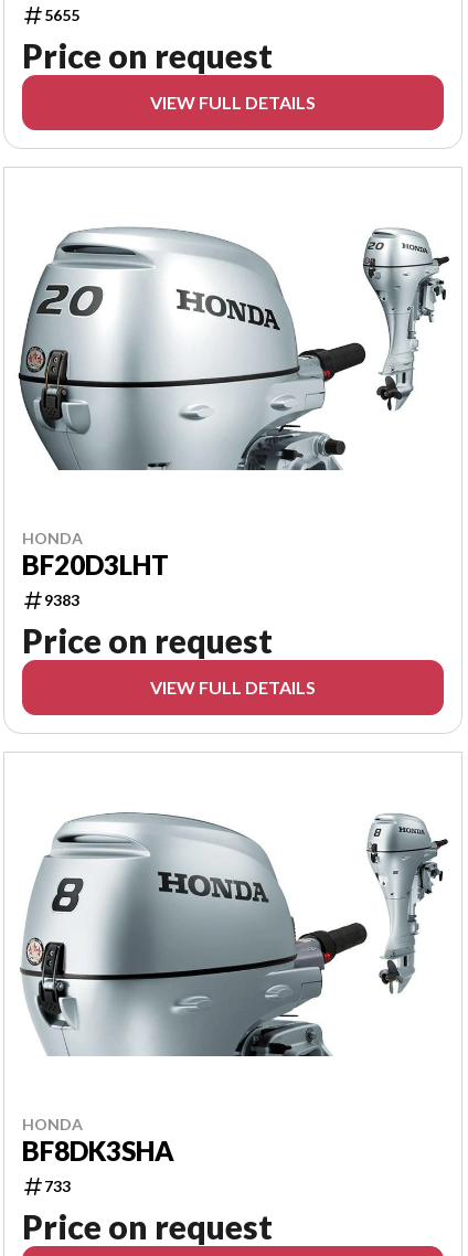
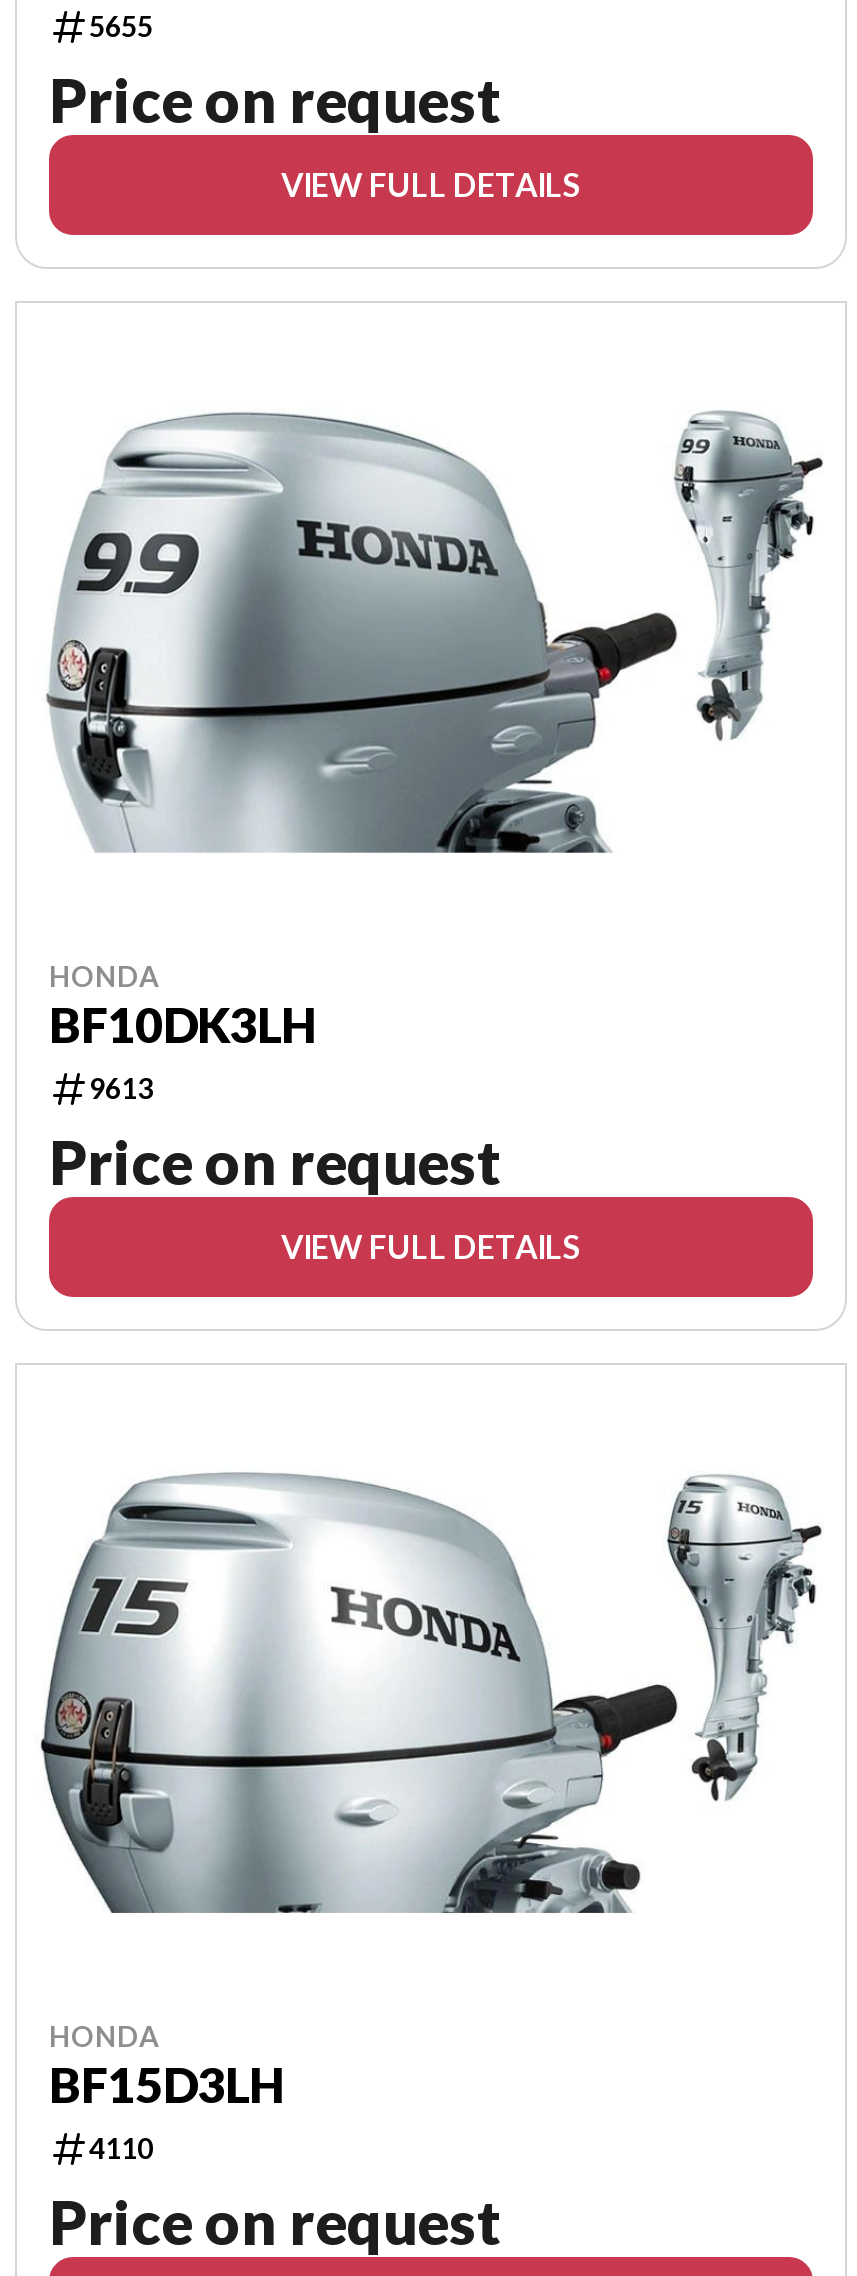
moved [18,230,450,471] -> [39,1478,823,1914]: [image]
[22,549,169,609] BF20D3LHT | 9383 -> [49,994,315,1104] BF10DK3LH | 9613
moved [18,815,448,1057] -> [43,414,823,854]: [image]
[22,1134,174,1195] BF8DK3SHA | 733 -> [49,2055,283,2165] BF15D3LH | 4110

